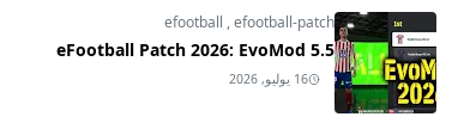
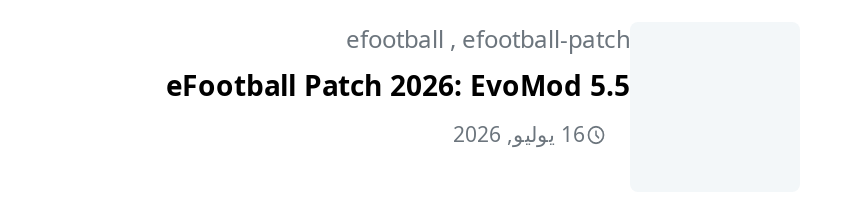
[333,11,438,115] [image] -> none

